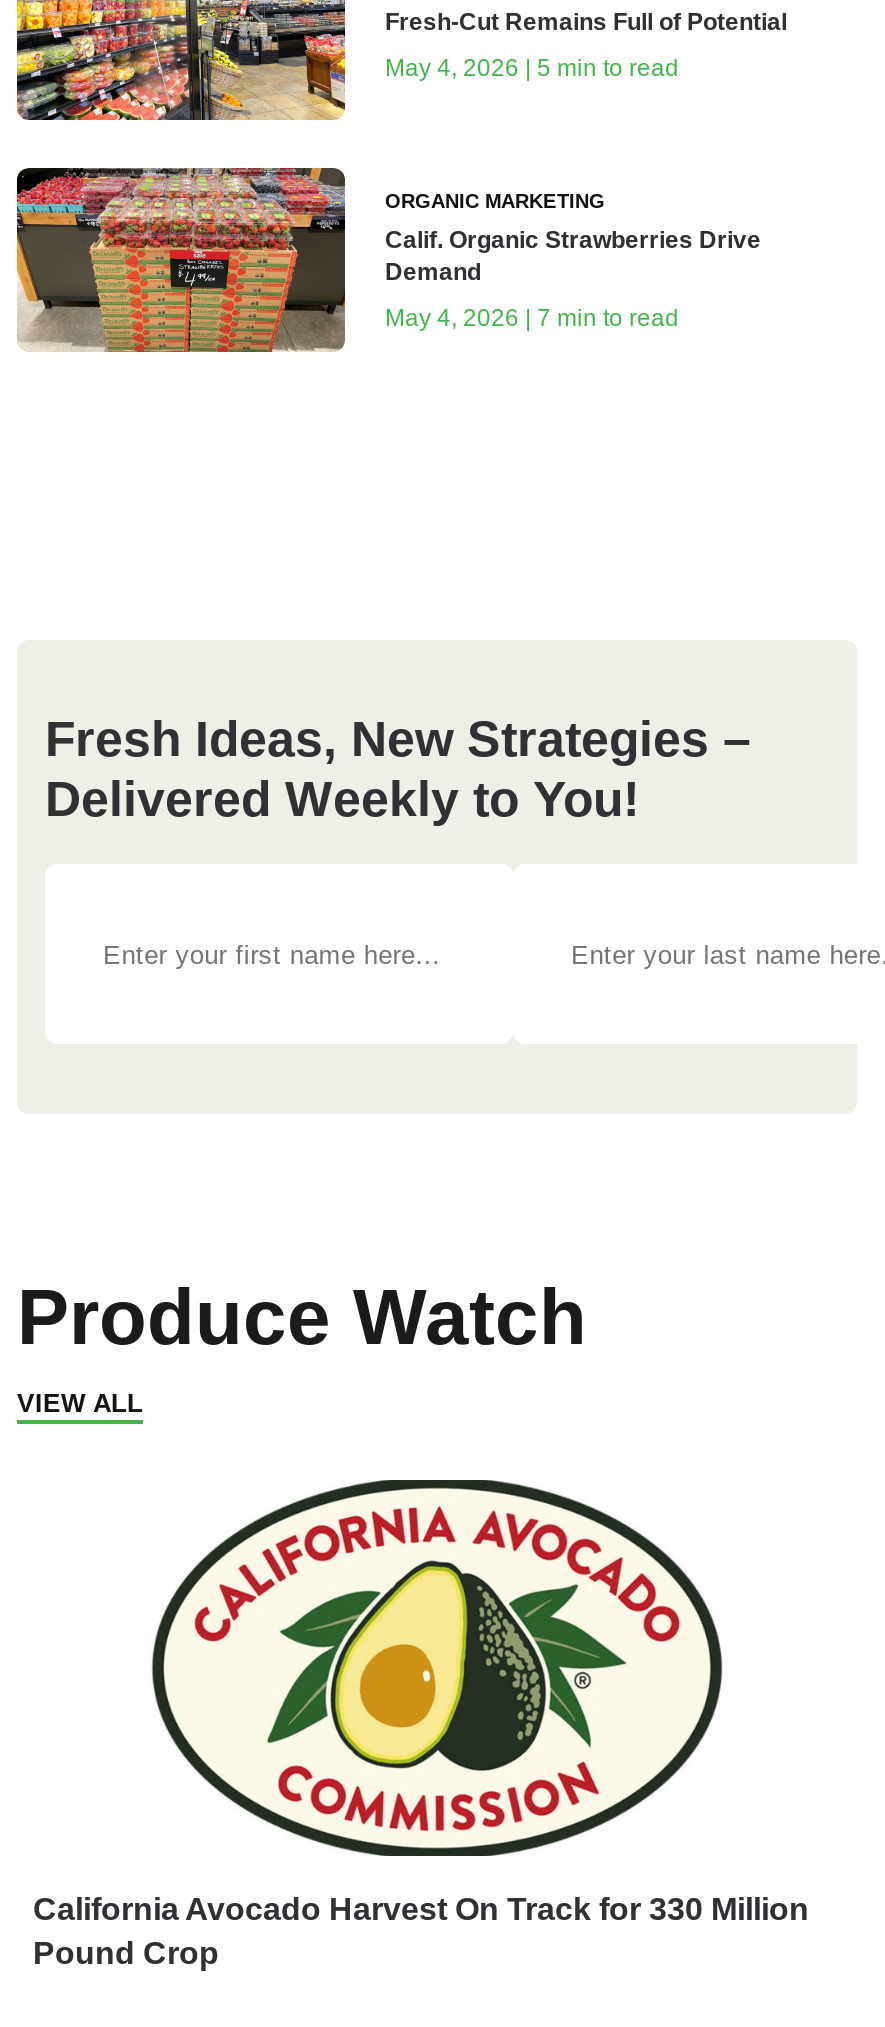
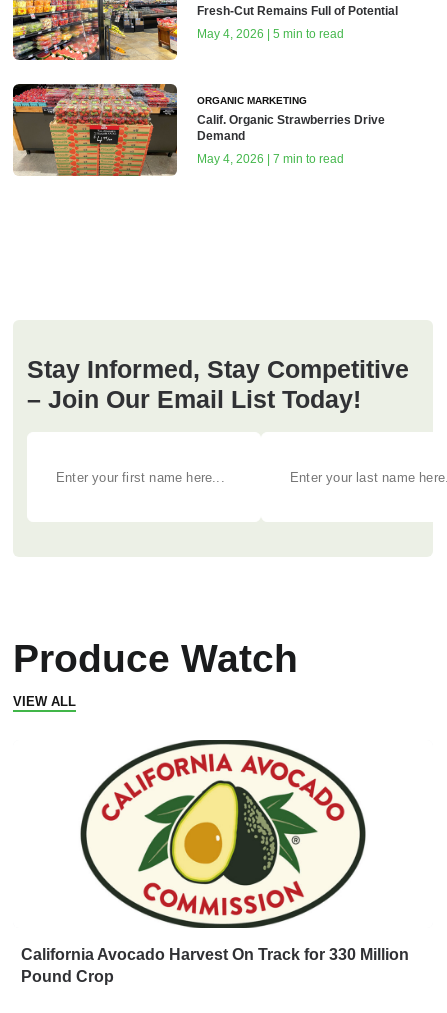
[45,710,751,826] Fresh Ideas, New Strategies – | Delivered Weekly to You! -> [27,355,409,413] Stay Informed, Stay Competitive | – Join Our Email List Today!

